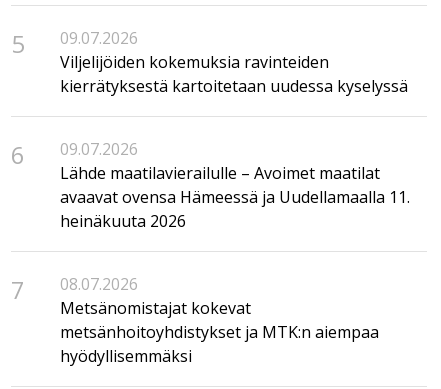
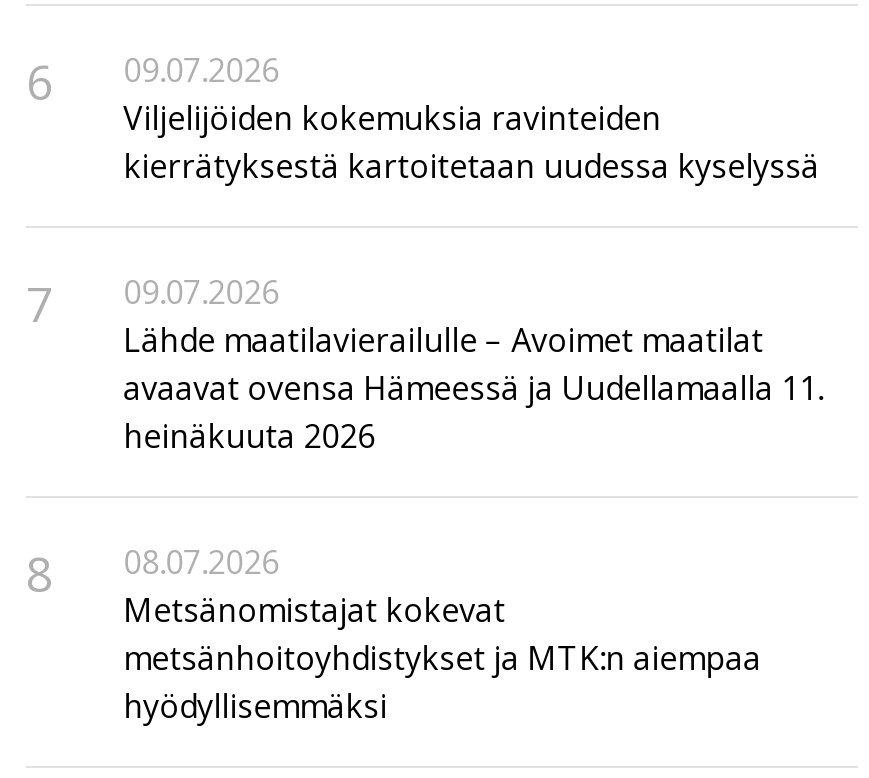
[11,27,138,60] 5 09.07.2026 -> [26,48,279,114] 6 09.07.2026
[11,138,138,171] 6 09.07.2026 -> [26,270,279,336] 7 09.07.2026
[11,273,138,306] 7 08.07.2026 -> [26,540,279,606] 8 08.07.2026

